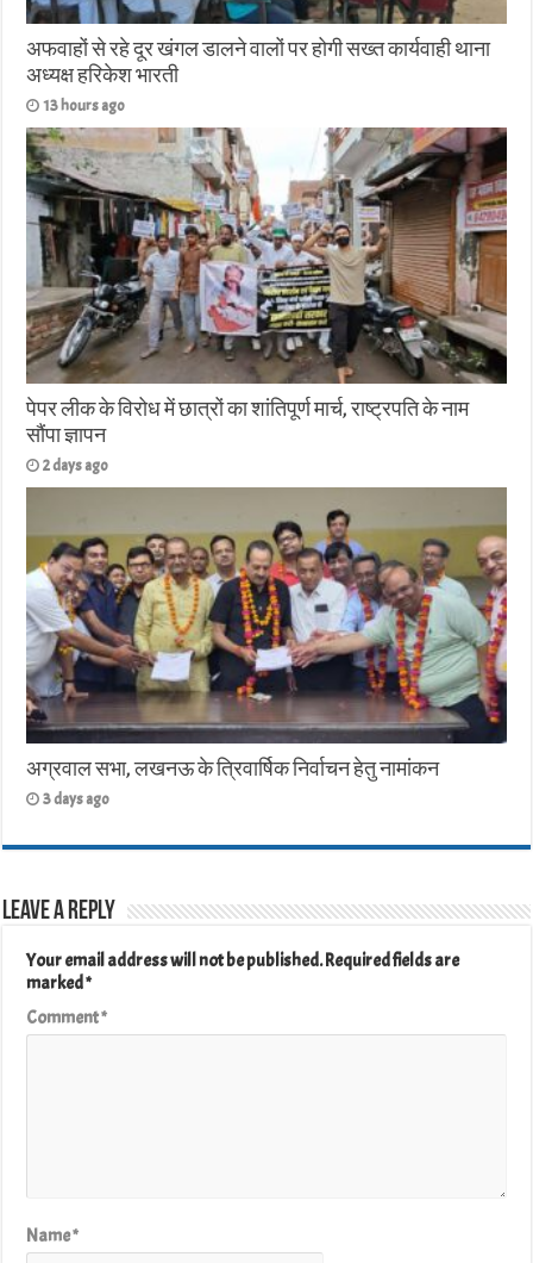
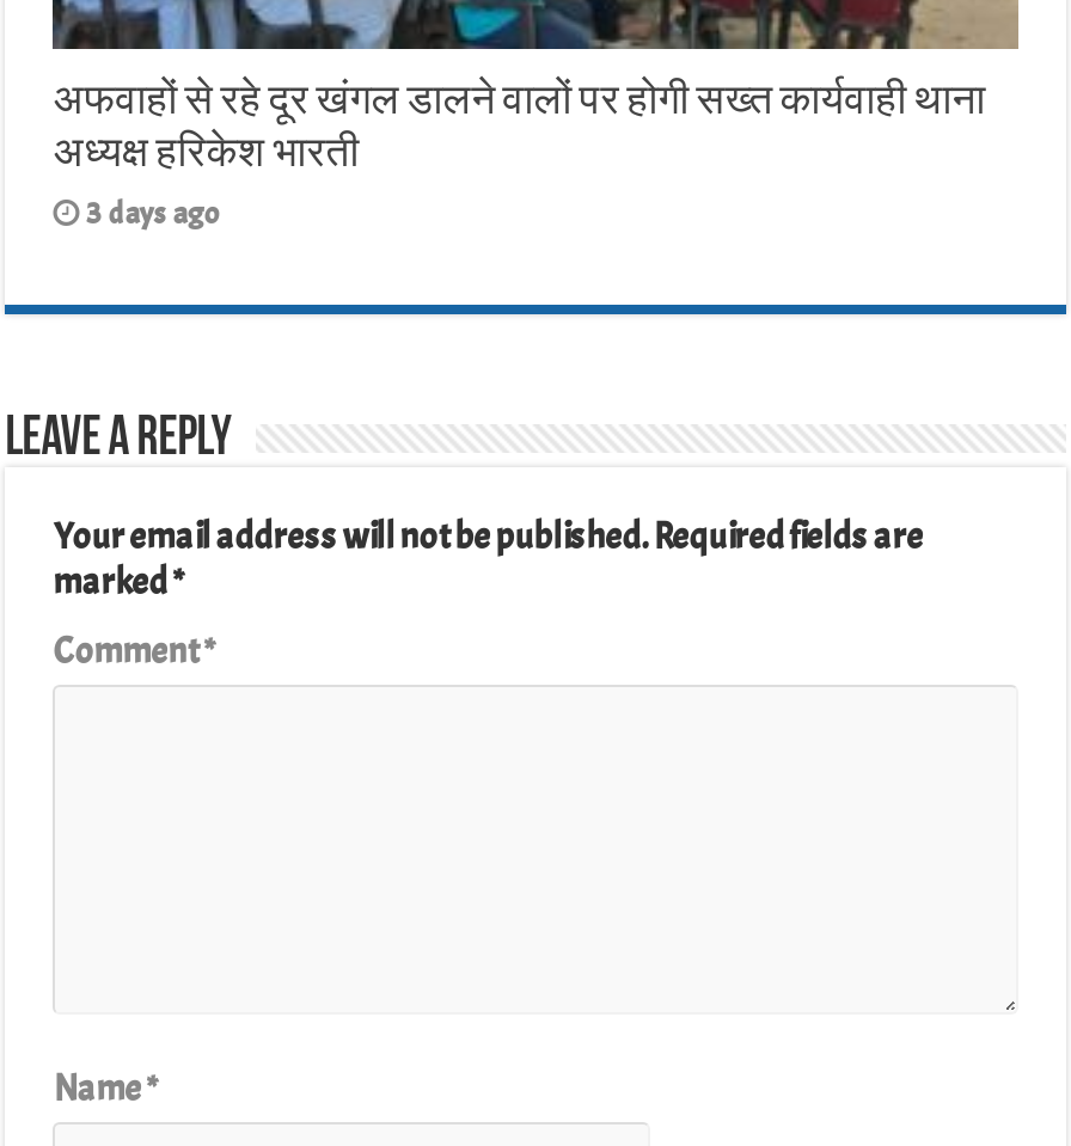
[43,97,125,116] 13 hours ago -> none
[25,126,507,475] [image] | पेपर लीक के विरोध में छात्रों का शांतिपूर्ण मार्च, राष्ट्रपति के नाम | सौंपा ज्ञापन | 2 days ago -> none
[25,486,508,781] [image] | अग्रवाल सभा, लखनऊ के त्रिवार्षिक निर्वाचन हेतु नामांकन -> none

